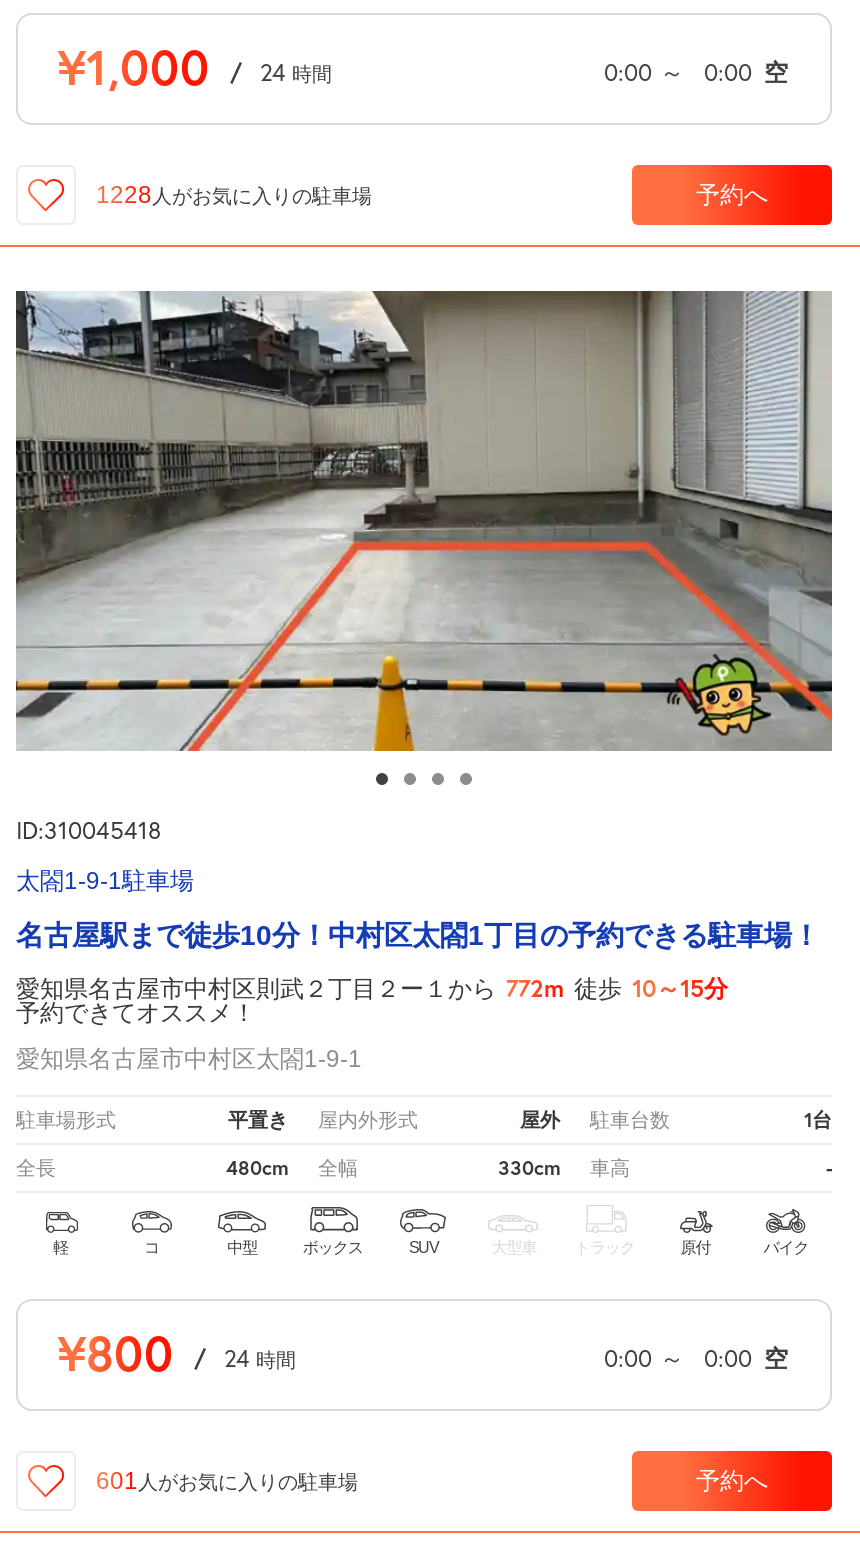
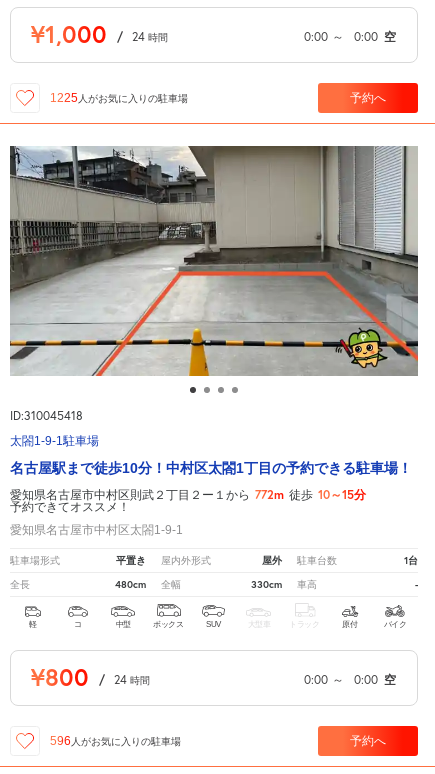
[96,181,372,209] 1228人がお気に入りの駐車場 -> [50,91,188,105] 1225人がお気に入りの駐車場
[96,1467,358,1495] 601人がお気に入りの駐車場 -> [50,734,181,748] 596人がお気に入りの駐車場

